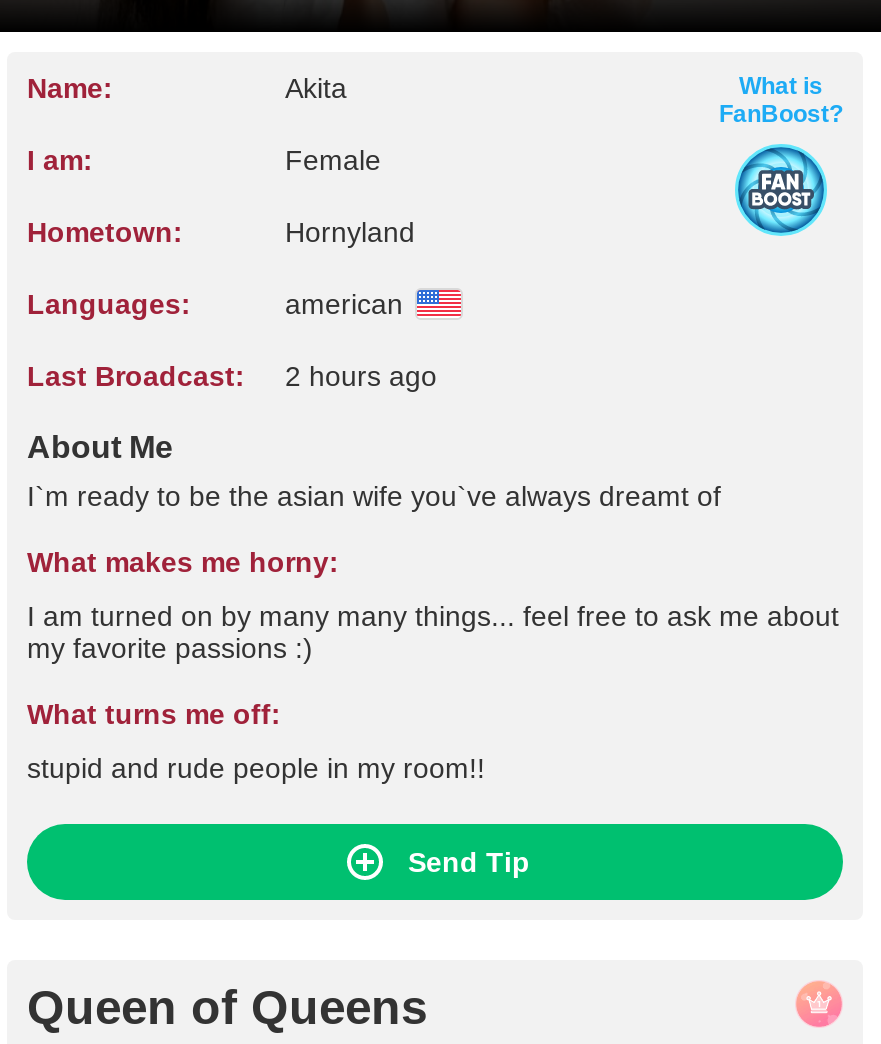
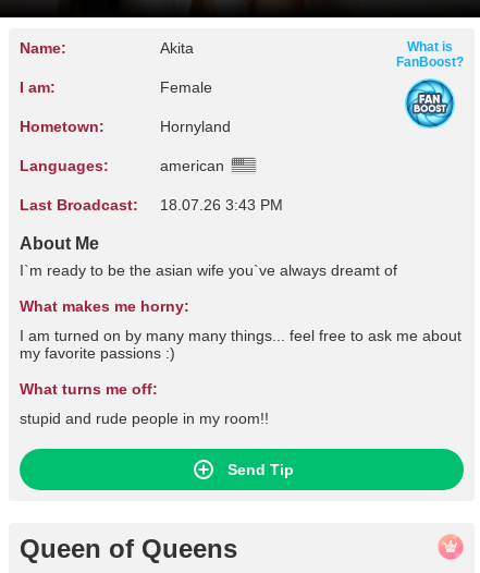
[27,360,437,392] Last Broadcast: 2 hours ago -> [20,196,283,214] Last Broadcast: 18.07.26 3:43 PM

